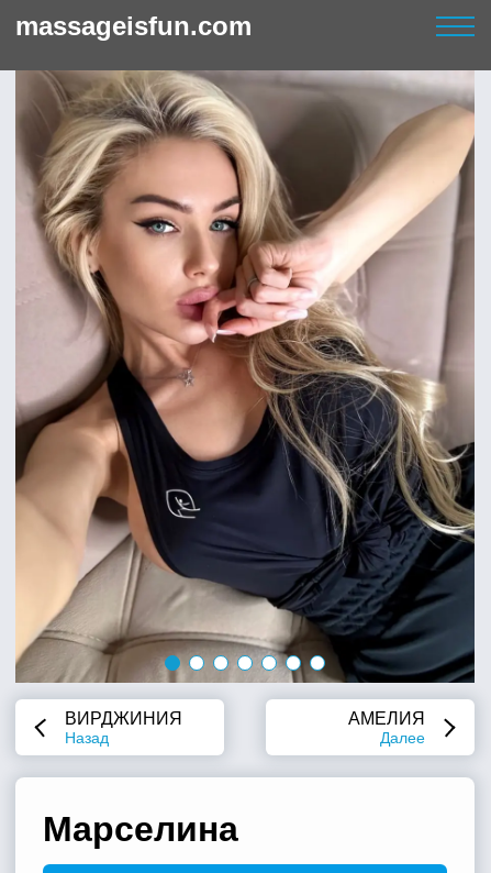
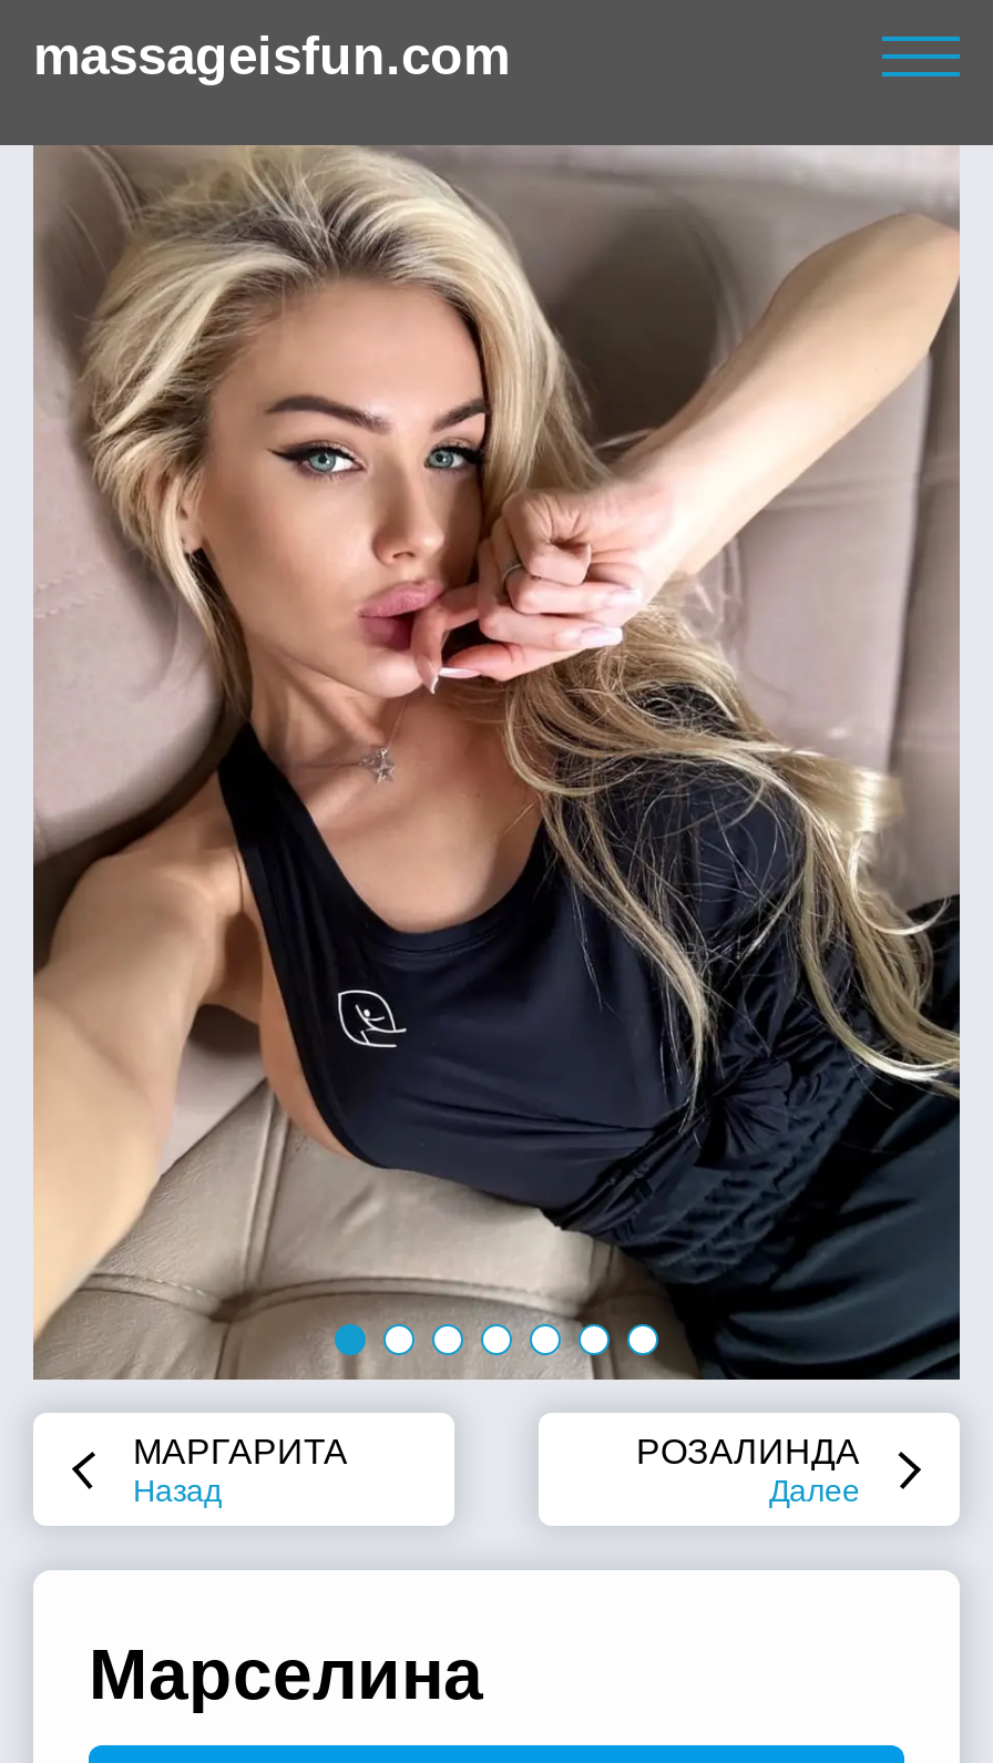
[65,710,182,728] ВИРДЖИНИЯ -> [133,1433,348,1471] МАРГАРИТА
[348,710,425,728] АМЕЛИЯ -> [636,1433,860,1471] РОЗАЛИНДА

